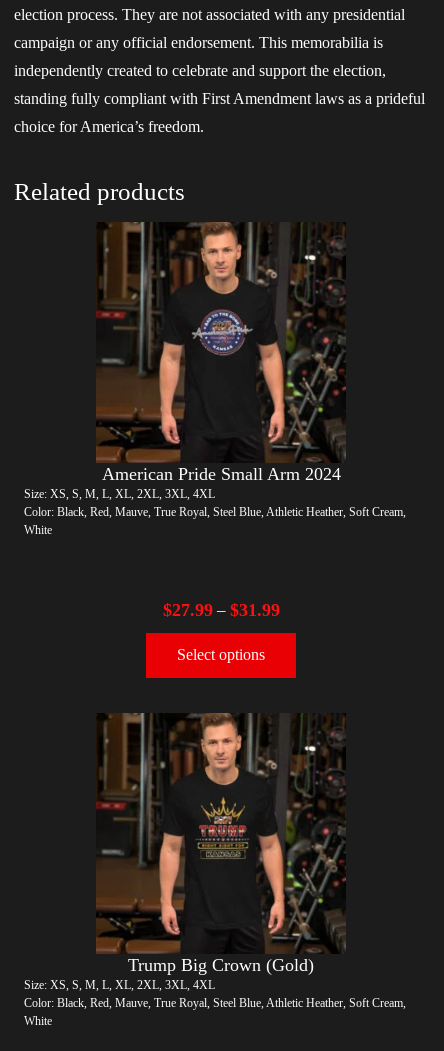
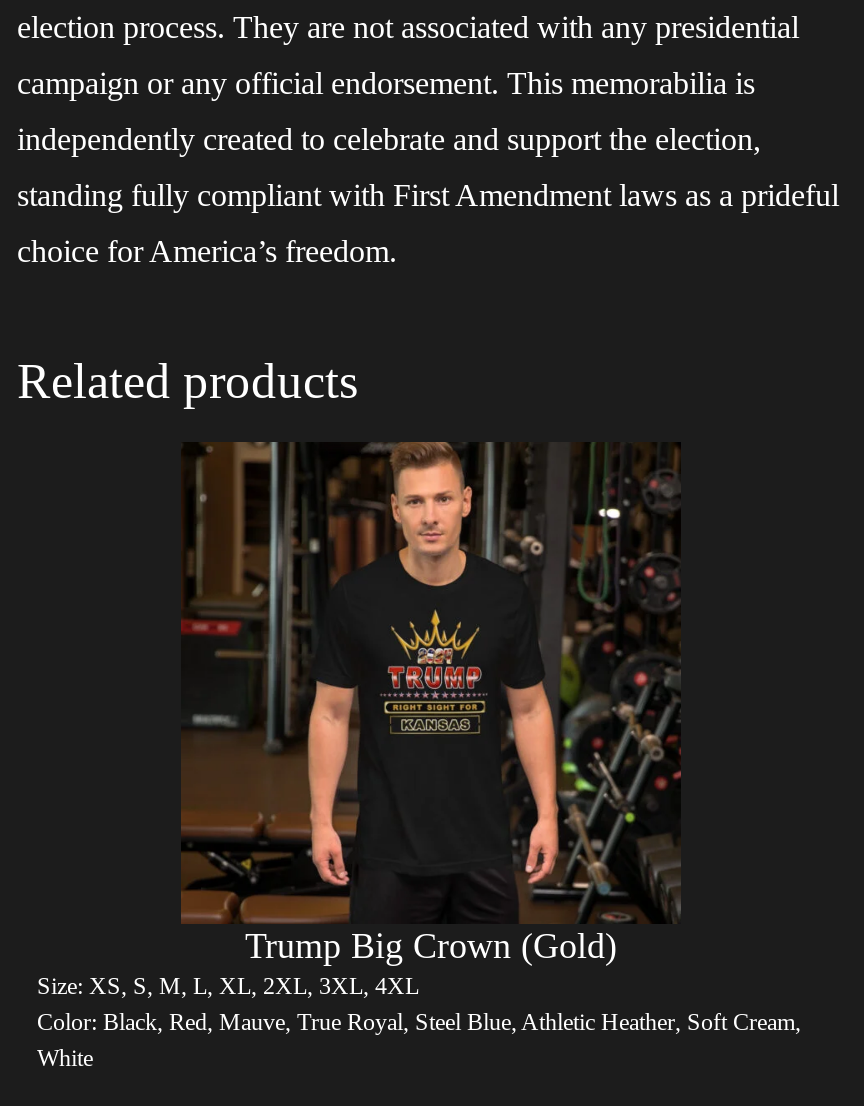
[192,309,253,356] [image] -> none
[24,464,406,537] American Pride Small Arm 2024 | Size: XS, S, M, L, XL, 2XL, 3XL, 4XL | Color: Black, Red, Mauve, True Royal, Steel Blue, Athletic Heather, Soft Cream, | White -> none
[162,600,279,663] $27.99 – $31.99 | Select options -> none

